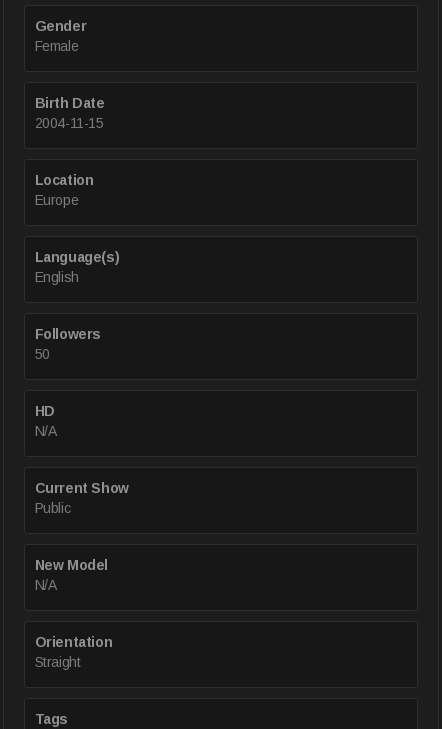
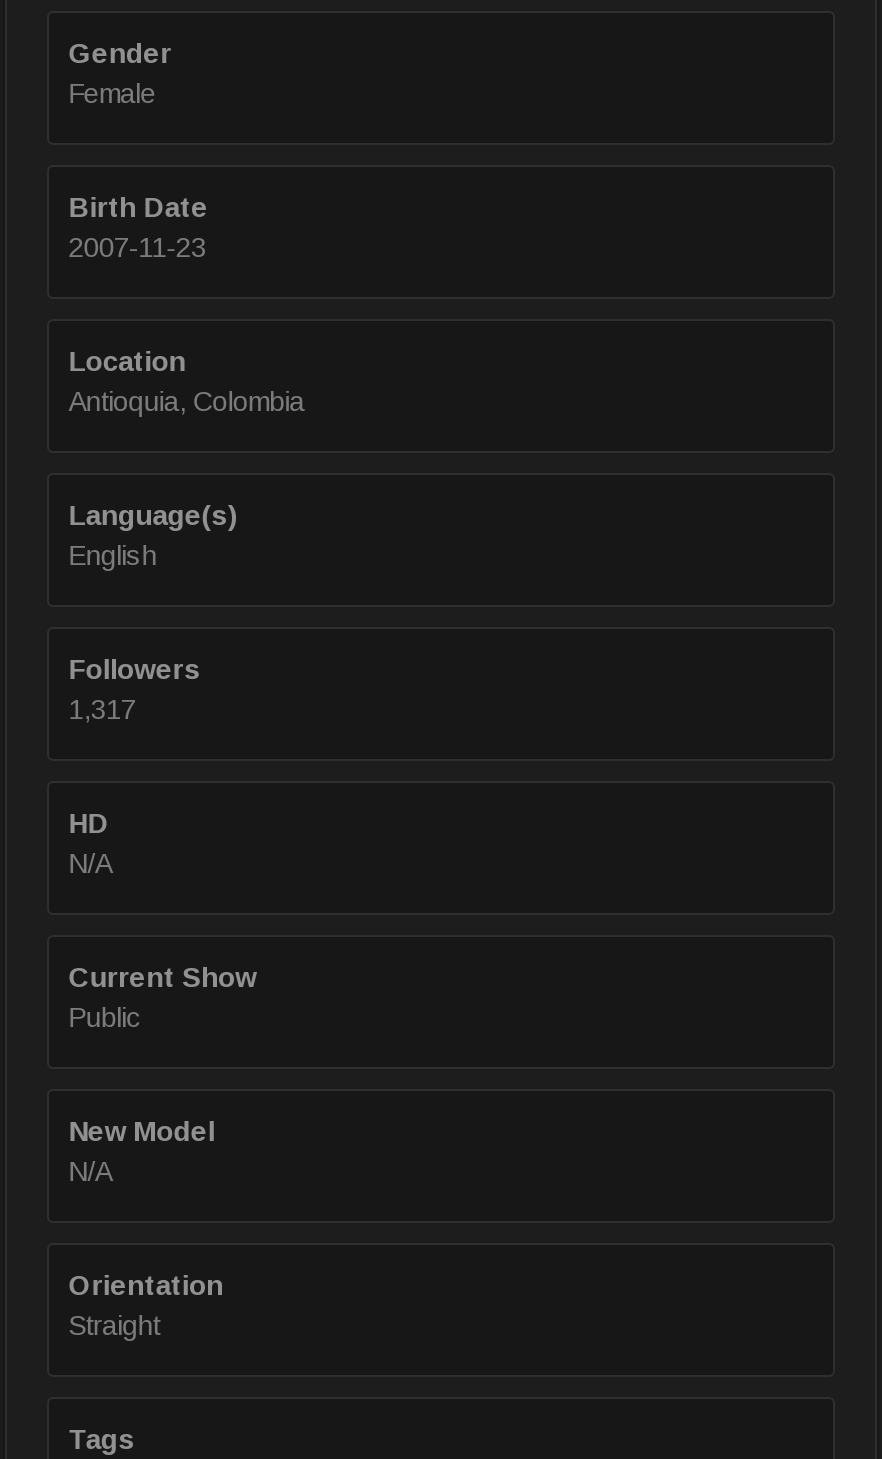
[35,114,103,130] 2004-11-15 -> [68,230,206,262] 2007-11-23
[35,191,78,207] Europe -> [68,384,305,416] Antioquia, Colombia
[35,345,50,361] 50 -> [68,692,136,724] 1,317

